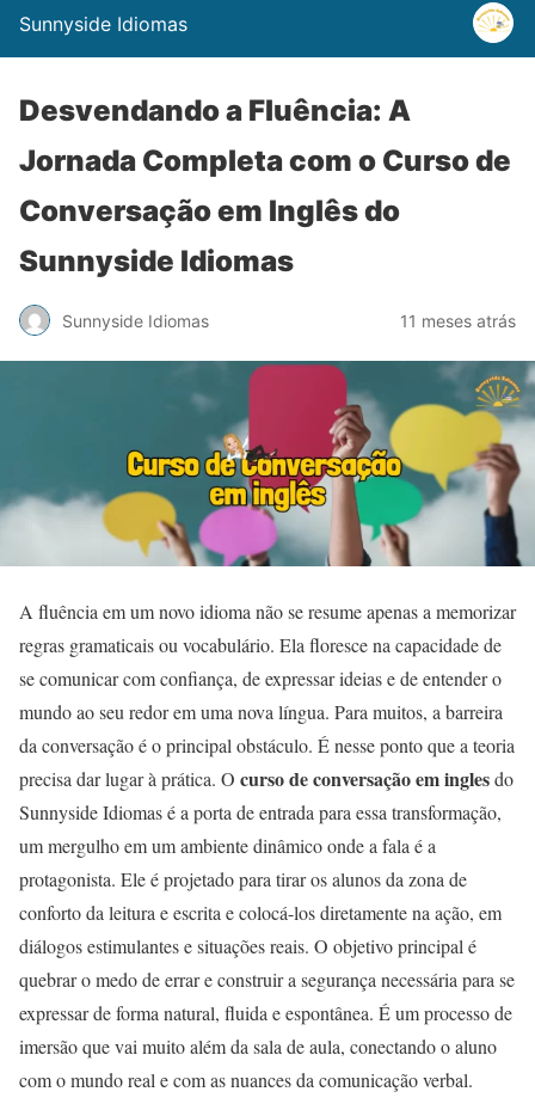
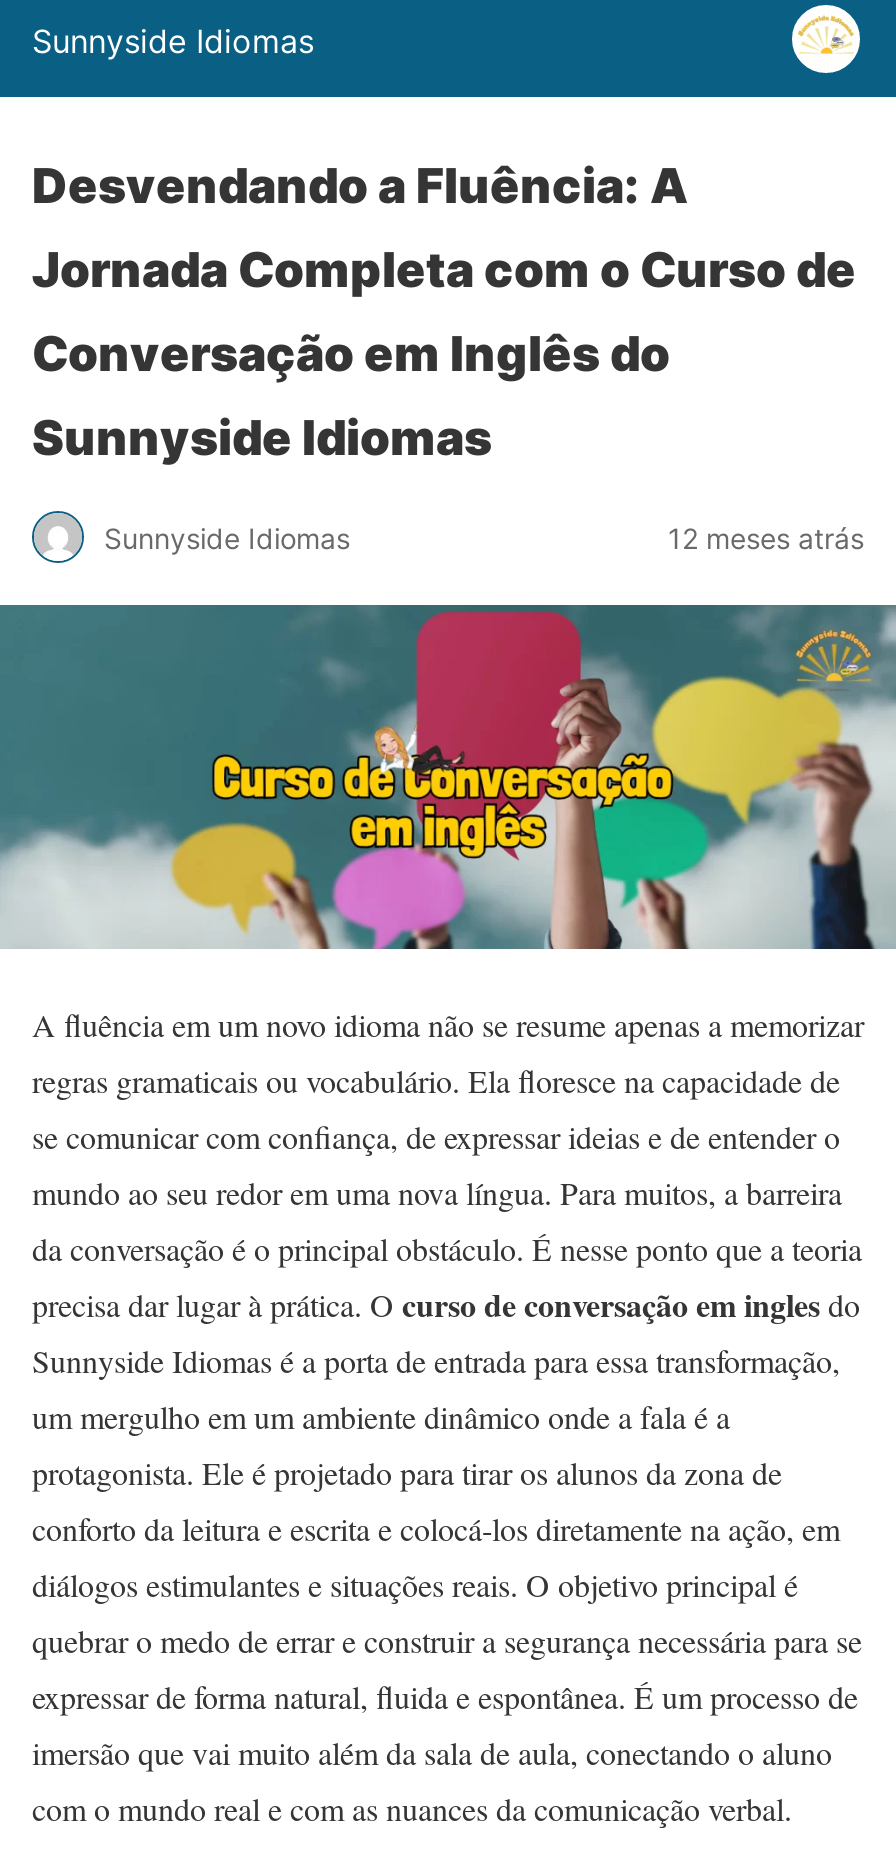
[400,310,516,330] 11 meses atrás -> [668,520,864,554] 12 meses atrás

